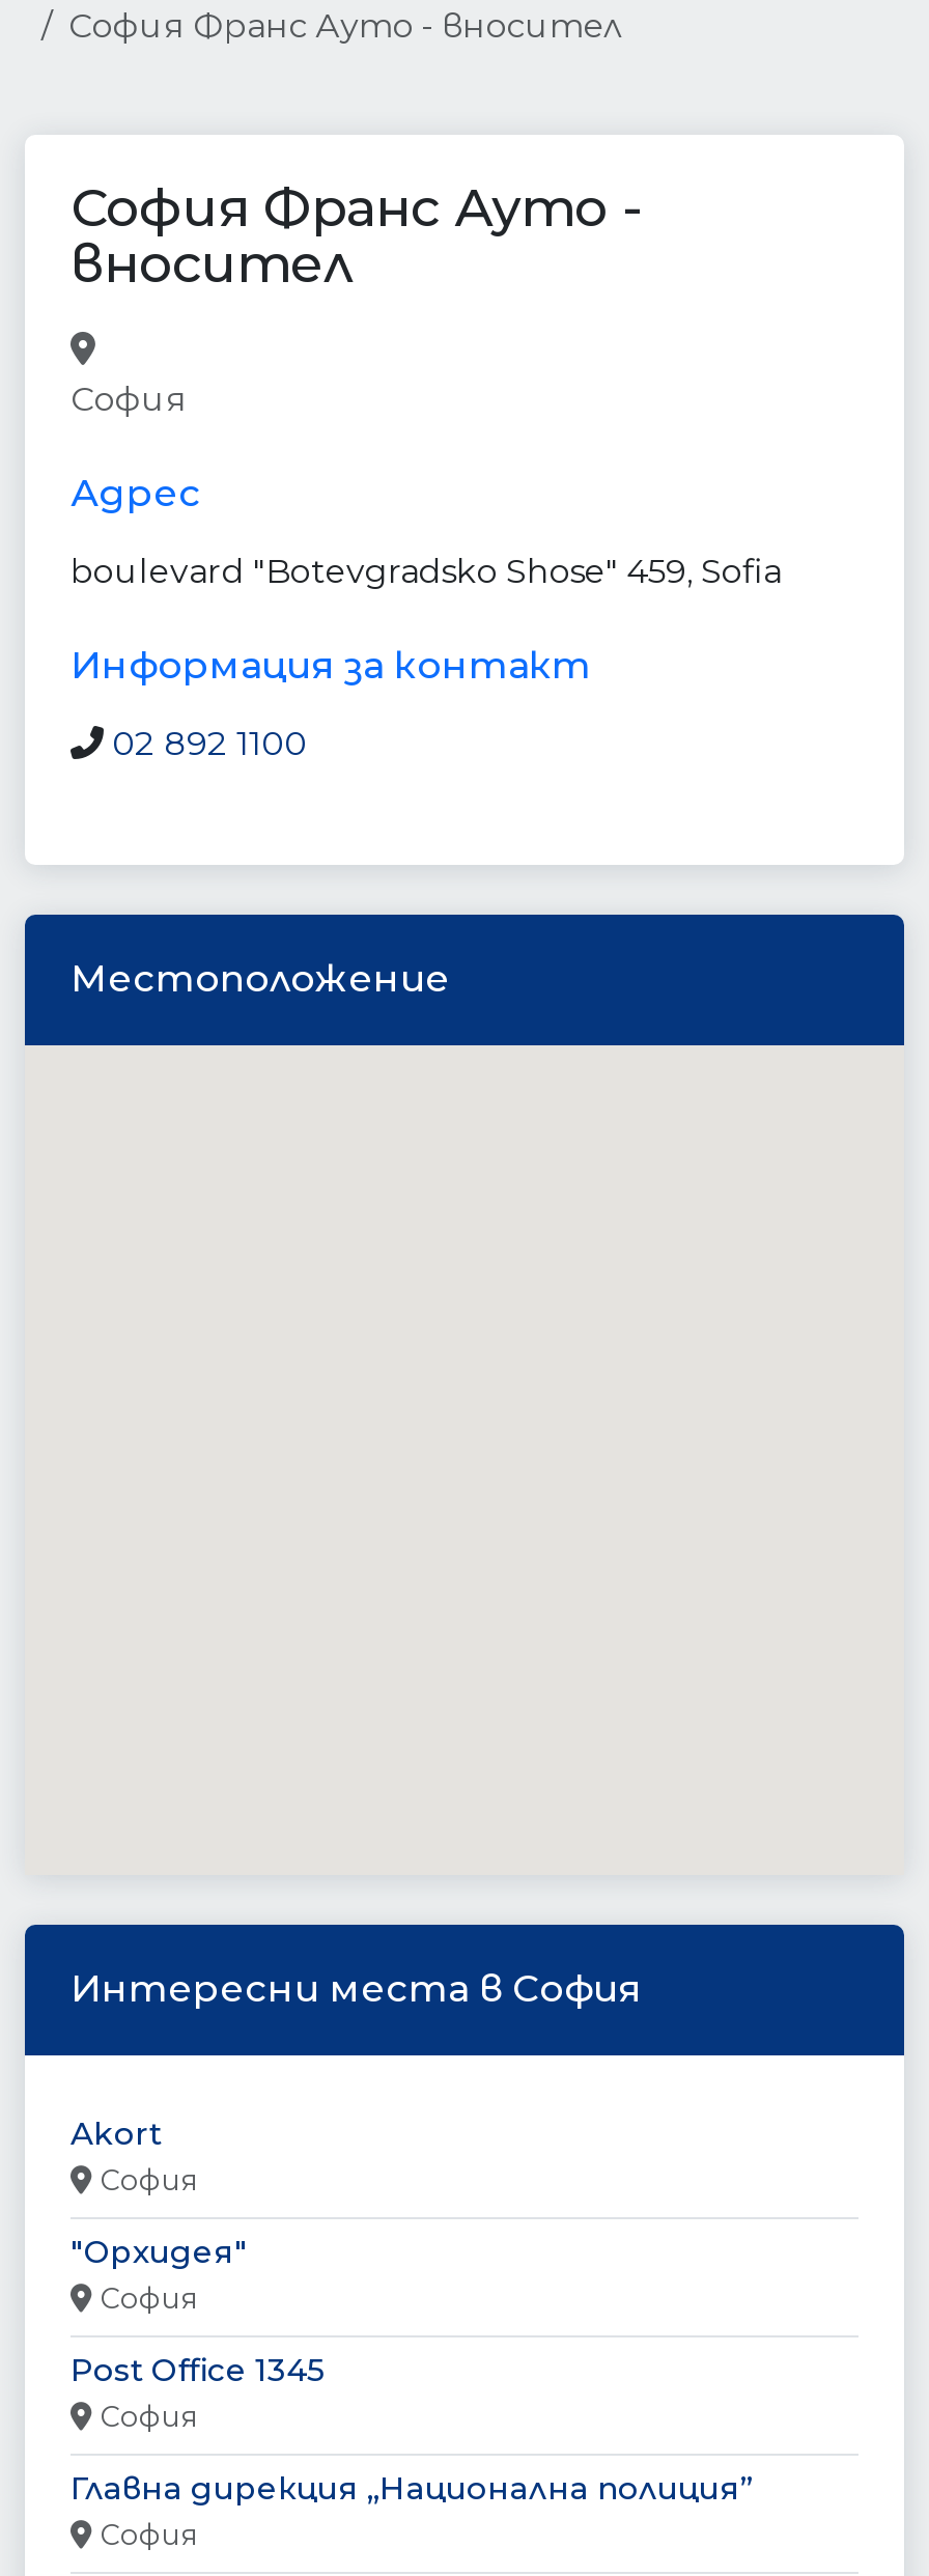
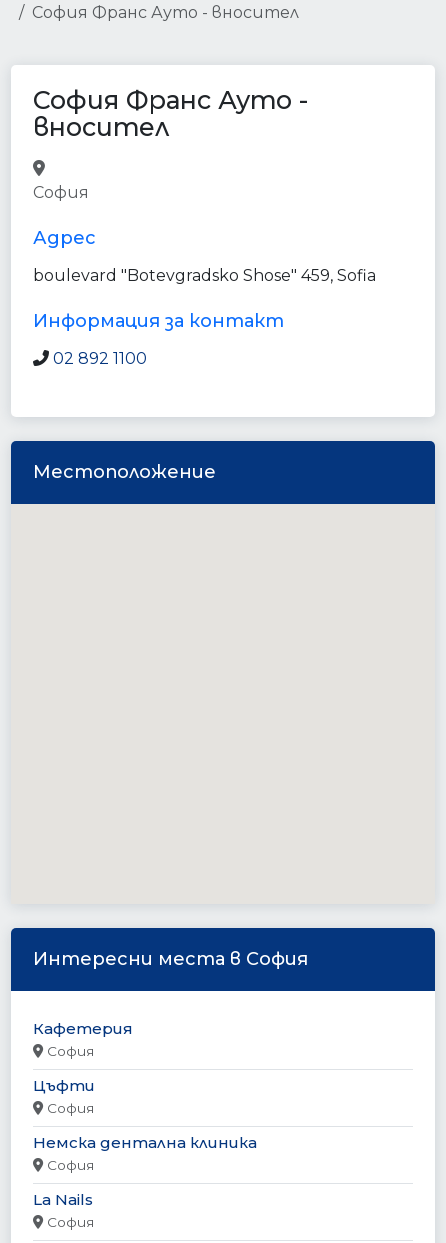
[71,2113,162,2153] Akort -> [33,1019,133,1038] Кафетерия
[71,2232,247,2271] "Орхидея" -> [33,1076,95,1095] Цъфти
[71,2350,326,2389] Post Office 1345 -> [33,1133,257,1152] Немска дентална клиника
[71,2468,755,2508] Главна дирекция „Национална полиция” -> [33,1190,93,1209] La Nails

